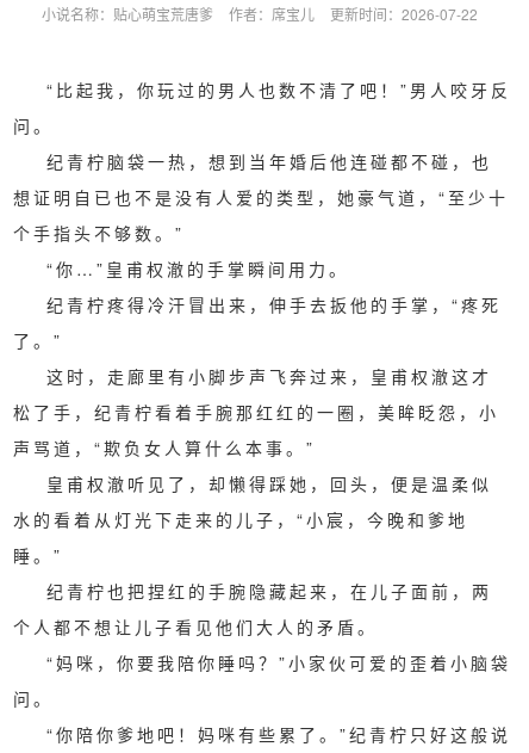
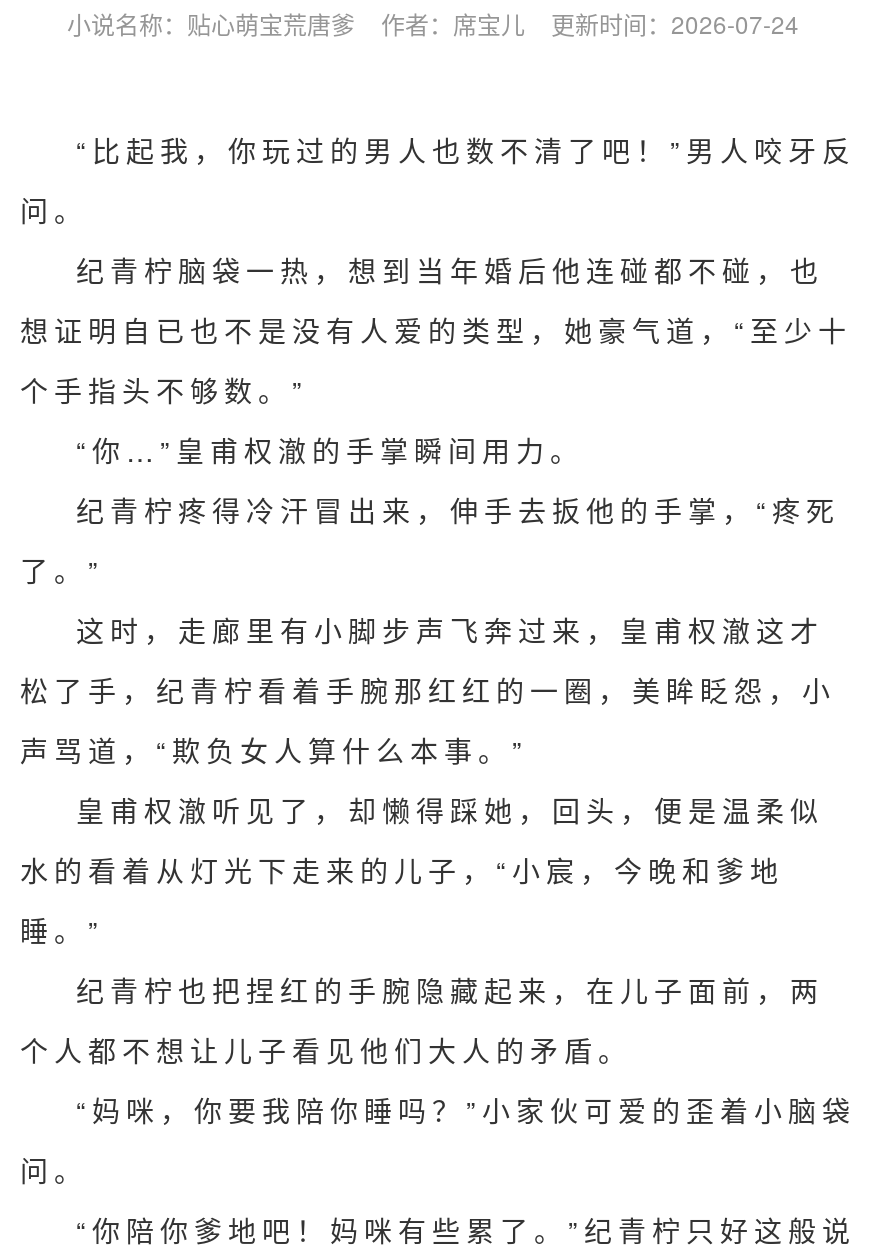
[41,4,477,24] 小说名称：贴心萌宝荒唐爹 作者：席宝儿 更新时间：2026-07-22 -> [67,6,799,40] 小说名称：贴心萌宝荒唐爹 作者：席宝儿 更新时间：2026-07-24

